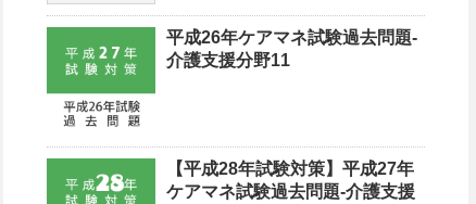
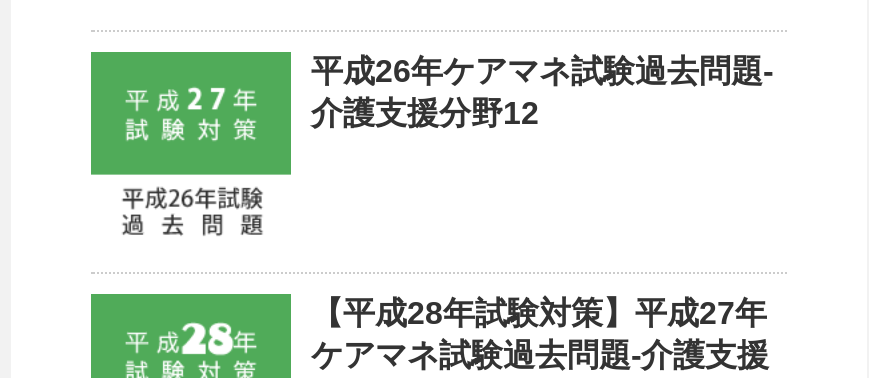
[166,51,290,70] 介護支援分野11 -> [311,96,539,130] 介護支援分野12

